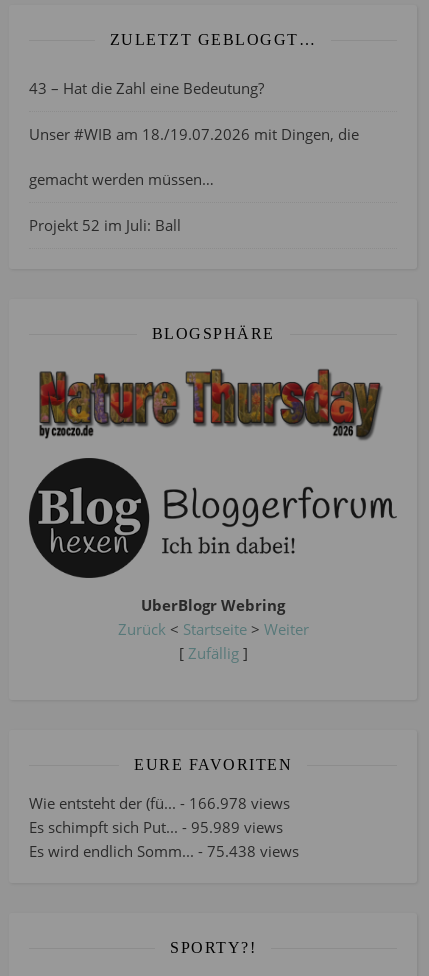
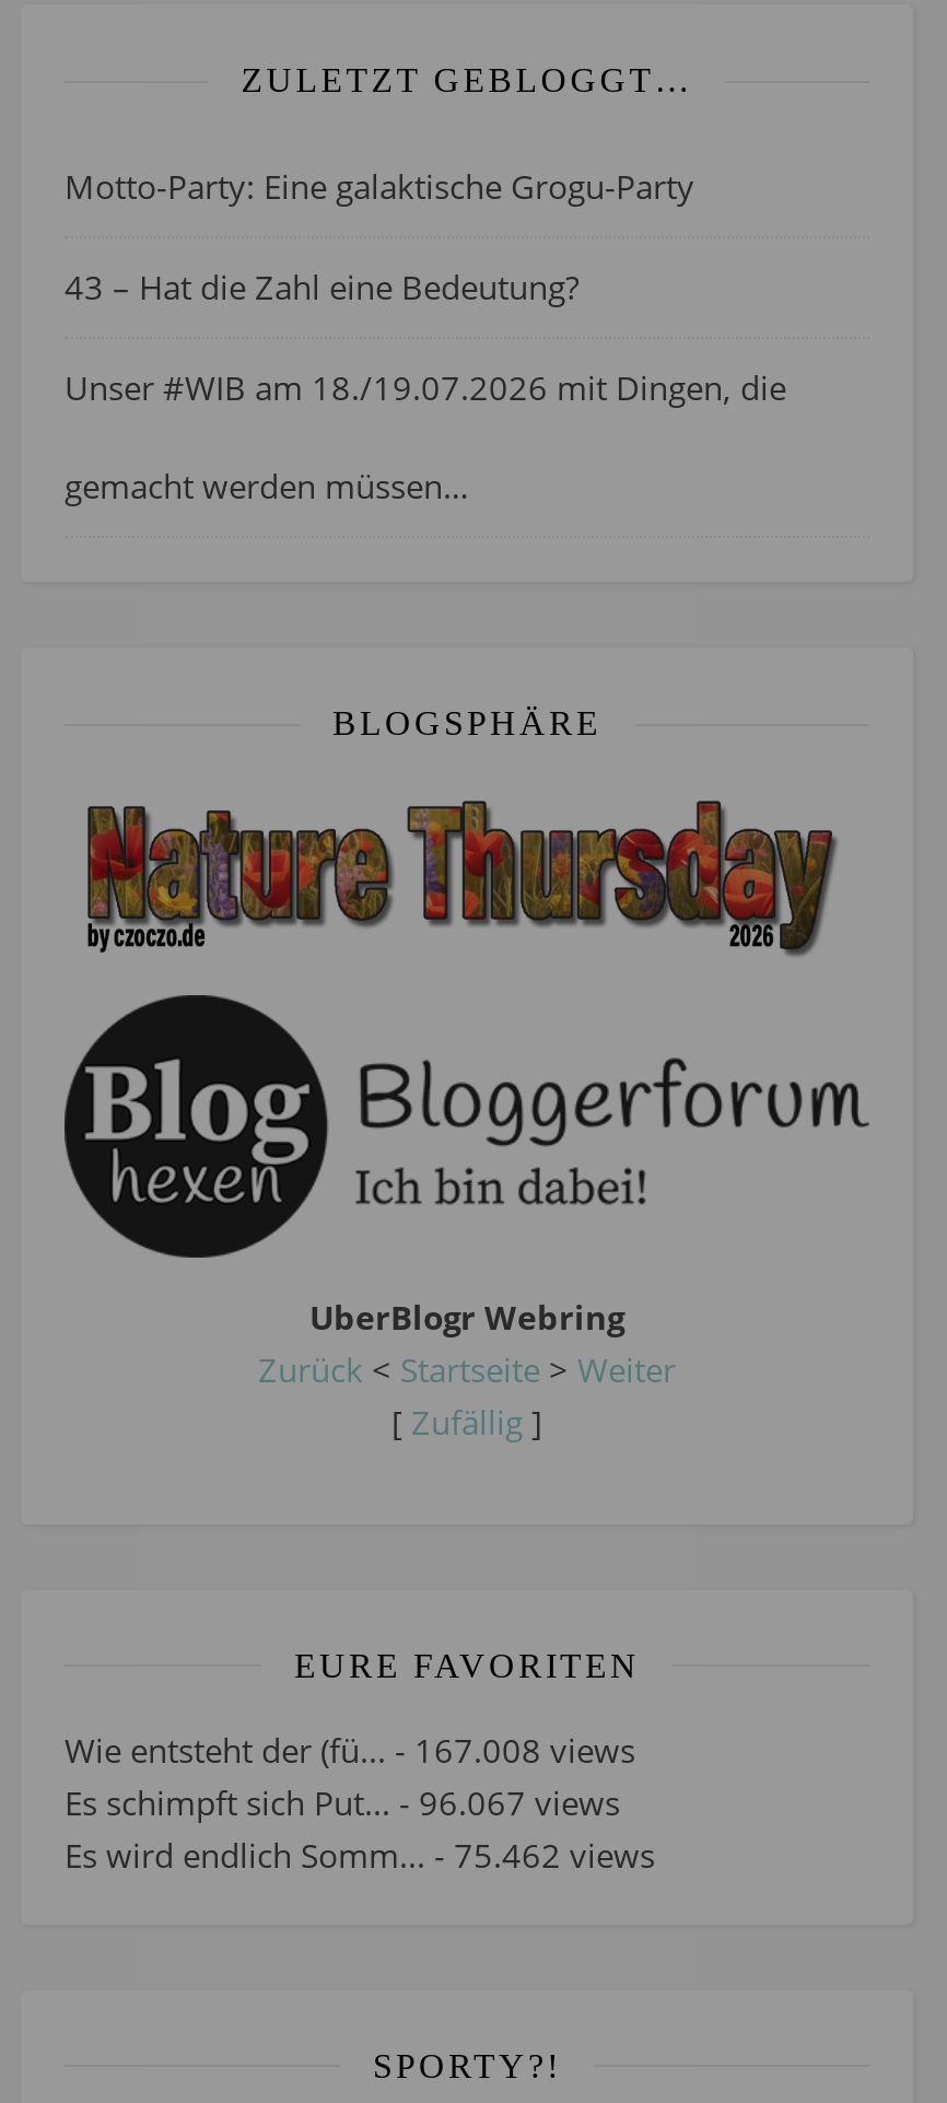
none -> [65,165,694,208] Motto-Party: Eine galaktische Grogu-Party
moved [29,78,359,189] -> [65,265,786,508]: 43 – Hat die Zahl eine Bedeutung? | Unser #WIB am 18./19.07.2026 mit Dingen, die | gemacht werden müssen…
[29,215,181,235] Projekt 52 im Juli: Ball -> none
[29,793,290,813] Wie entsteht der (fü... - 166.978 views -> [65,1728,635,1772] Wie entsteht der (fü... - 167.008 views
[29,817,283,837] Es schimpft sich Put... - 95.989 views -> [65,1781,620,1824] Es schimpft sich Put... - 96.067 views
[29,841,299,861] Es wird endlich Somm... - 75.438 views -> [65,1833,655,1877] Es wird endlich Somm... - 75.462 views

